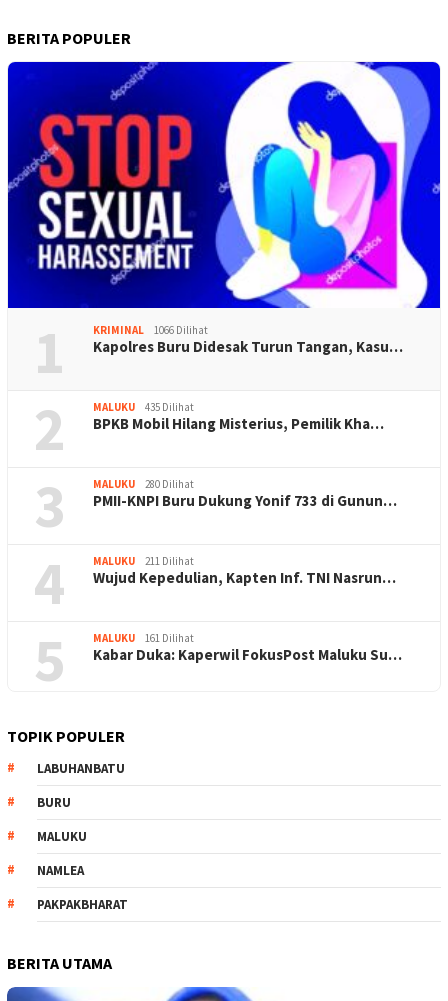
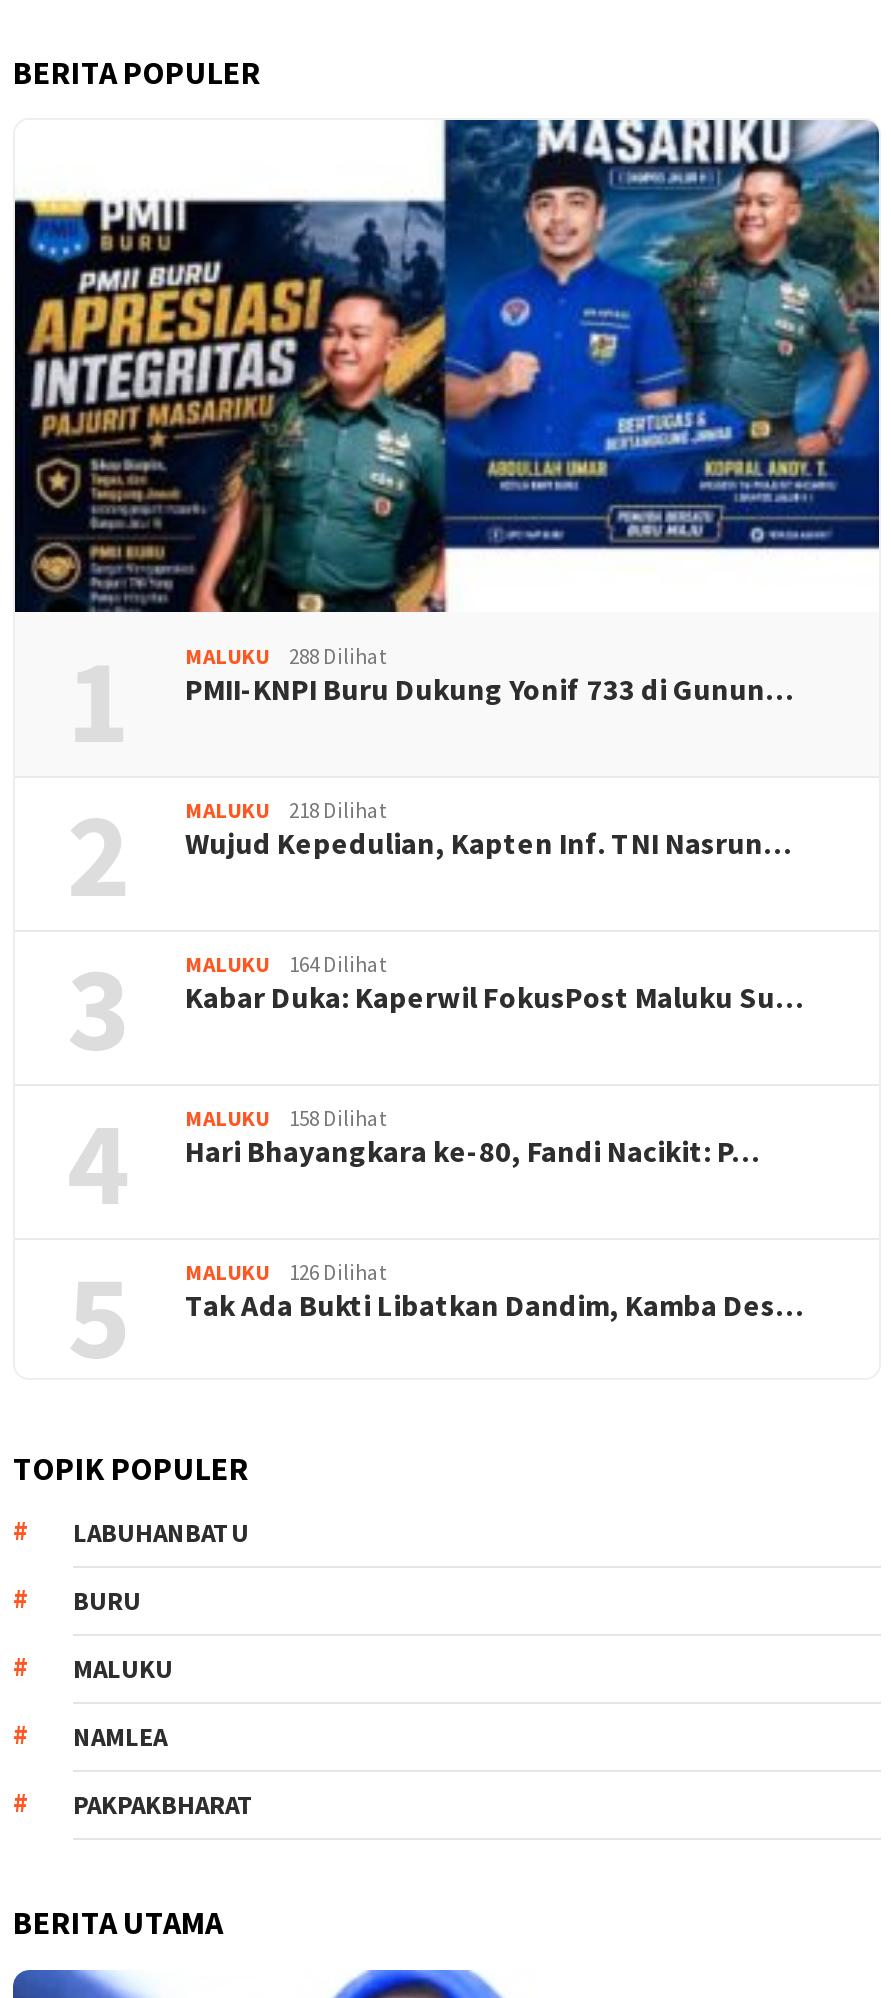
[7,61,441,356] [image] | KRIMINAL | 1066 Dilihat | Kapolres Buru Didesak Turun Tangan, Kasu… -> [13,118,881,670] [image] | MALUKU | 288 Dilihat
[93,400,384,433] 435 Dilihat | BPKB Mobil Hilang Misterius, Pemilik Kha… -> [289,796,387,824] 218 Dilihat
[93,477,194,491] MALUKU 280 Dilihat -> [185,950,387,978] MALUKU 164 Dilihat
moved [93,491,397,510] -> [185,670,793,708]: PMII-KNPI Buru Dukung Yonif 733 di Gunun…
[145,554,194,568] 211 Dilihat -> [185,1104,759,1170] 158 Dilihat | Hari Bhayangkara ke-80, Fandi Nacikit: P…
moved [93,568,396,587] -> [185,824,791,862]: Wujud Kepedulian, Kapten Inf. TNI Nasrun…
[145,631,194,645] 161 Dilihat -> [185,1258,803,1324] 126 Dilihat | Tak Ada Bukti Libatkan Dandim, Kamba Des…
moved [93,645,402,664] -> [185,978,803,1016]: Kabar Duka: Kaperwil FokusPost Maluku Su…

